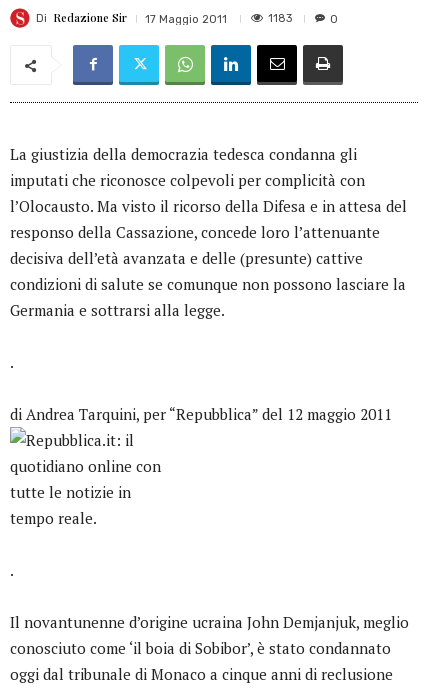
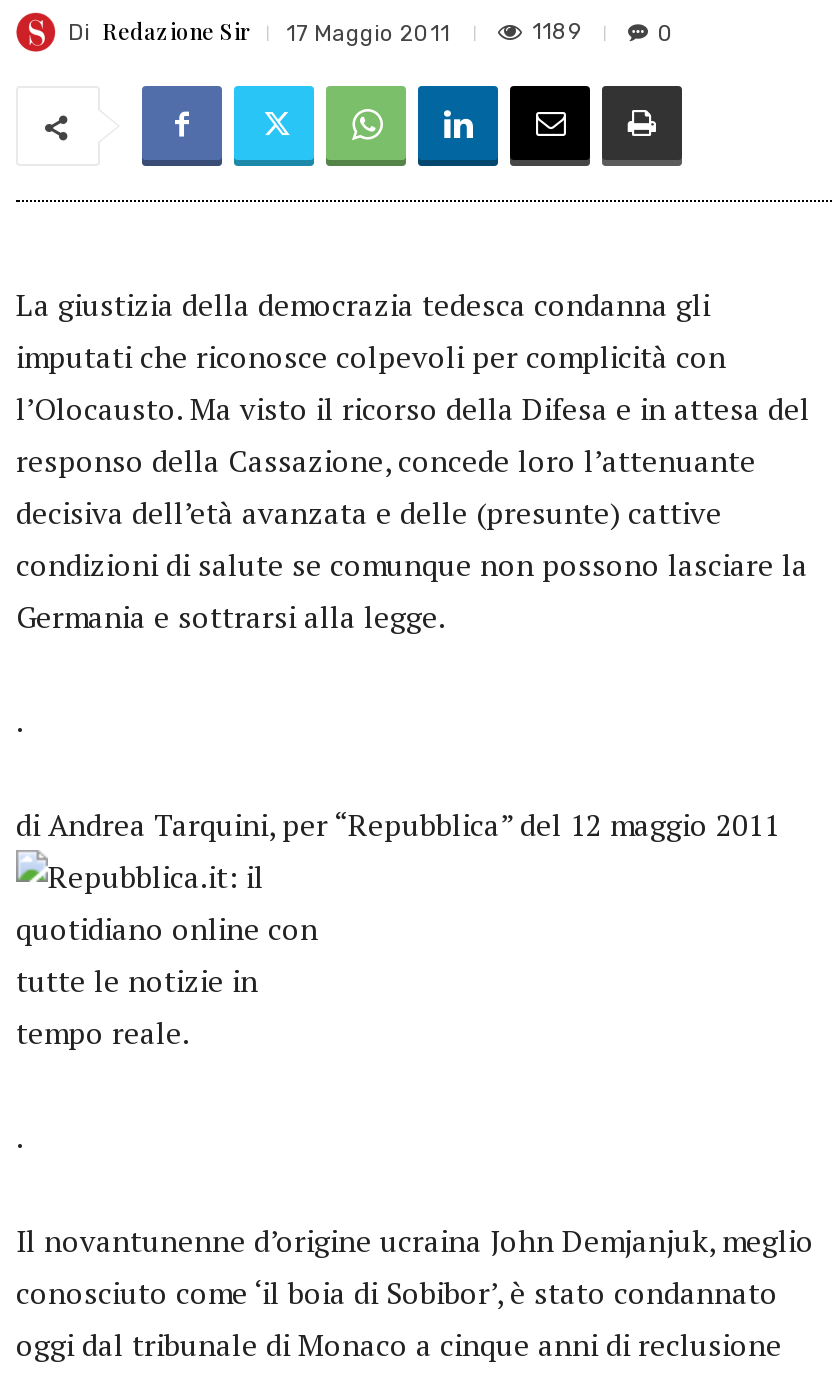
[268,12,292,25] 1183 -> [532,20,582,46] 1189

